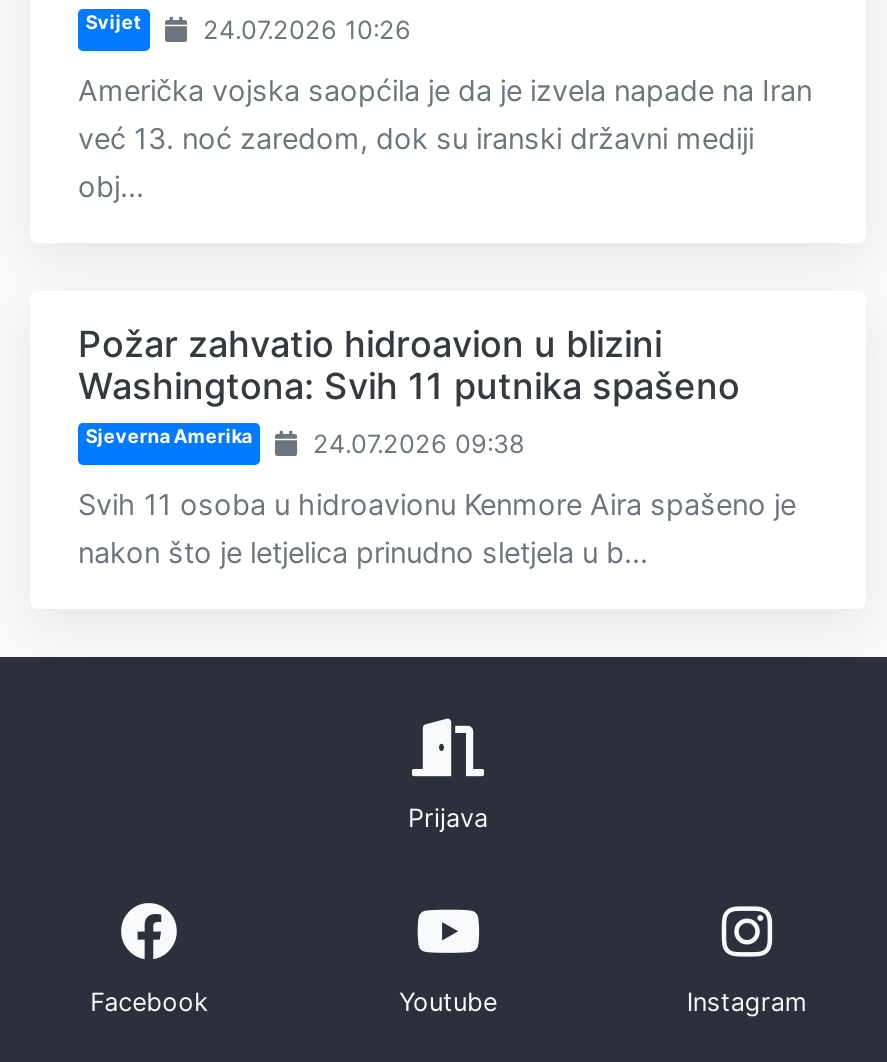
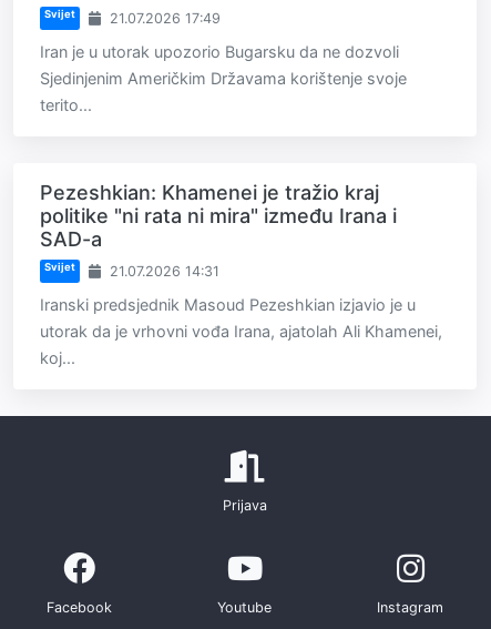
[195,15,411,45] 24.07.2026 10:26 -> [105,10,220,27] 21.07.2026 17:49
[78,73,812,203] Američka vojska saopćila je da je izvela napade na Iran | već 13. noć zaredom, dok su iranski državni mediji | obj... -> [40,42,407,114] Iran je u utorak upozorio Bugarsku da ne dozvoli | Sjedinjenim Američkim Državama korištenje svoje | terito...
[78,323,740,459] Požar zahvatio hidroavion u blizini | Washingtona: Svih 11 putnika spašeno | Sjeverna Amerika | 24.07.2026 09:38 -> [40,181,397,280] Pezeshkian: Khamenei je tražio kraj | politike "ni rata ni mira" između Irana i | SAD-a | Svijet | 21.07.2026 14:31
[78,487,796,569] Svih 11 osoba u hidroavionu Kenmore Aira spašeno je | nakon što je letjelica prinudno sletjela u b... -> [40,295,442,367] Iranski predsjednik Masoud Pezeshkian izjavio je u | utorak da je vrhovni vođa Irana, ajatolah Ali Khamenei, | koj...

